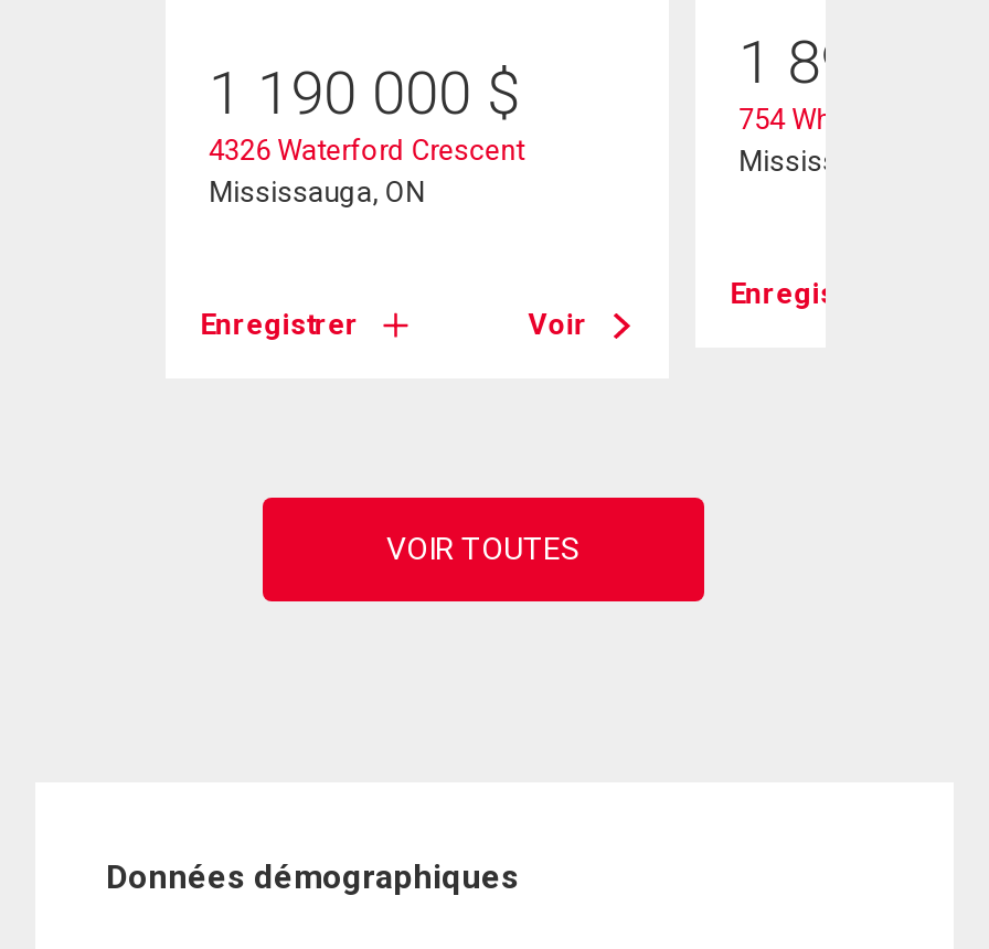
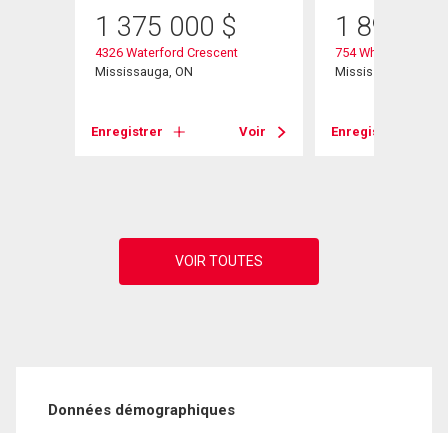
[209,58,522,129] 1 190 000 $ -> [95,11,237,43] 1 375 000 $

